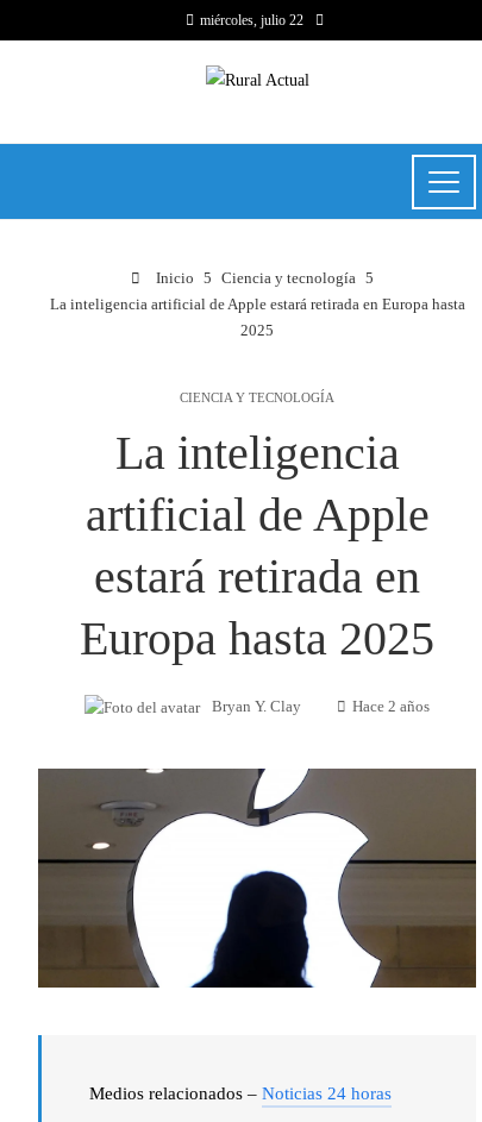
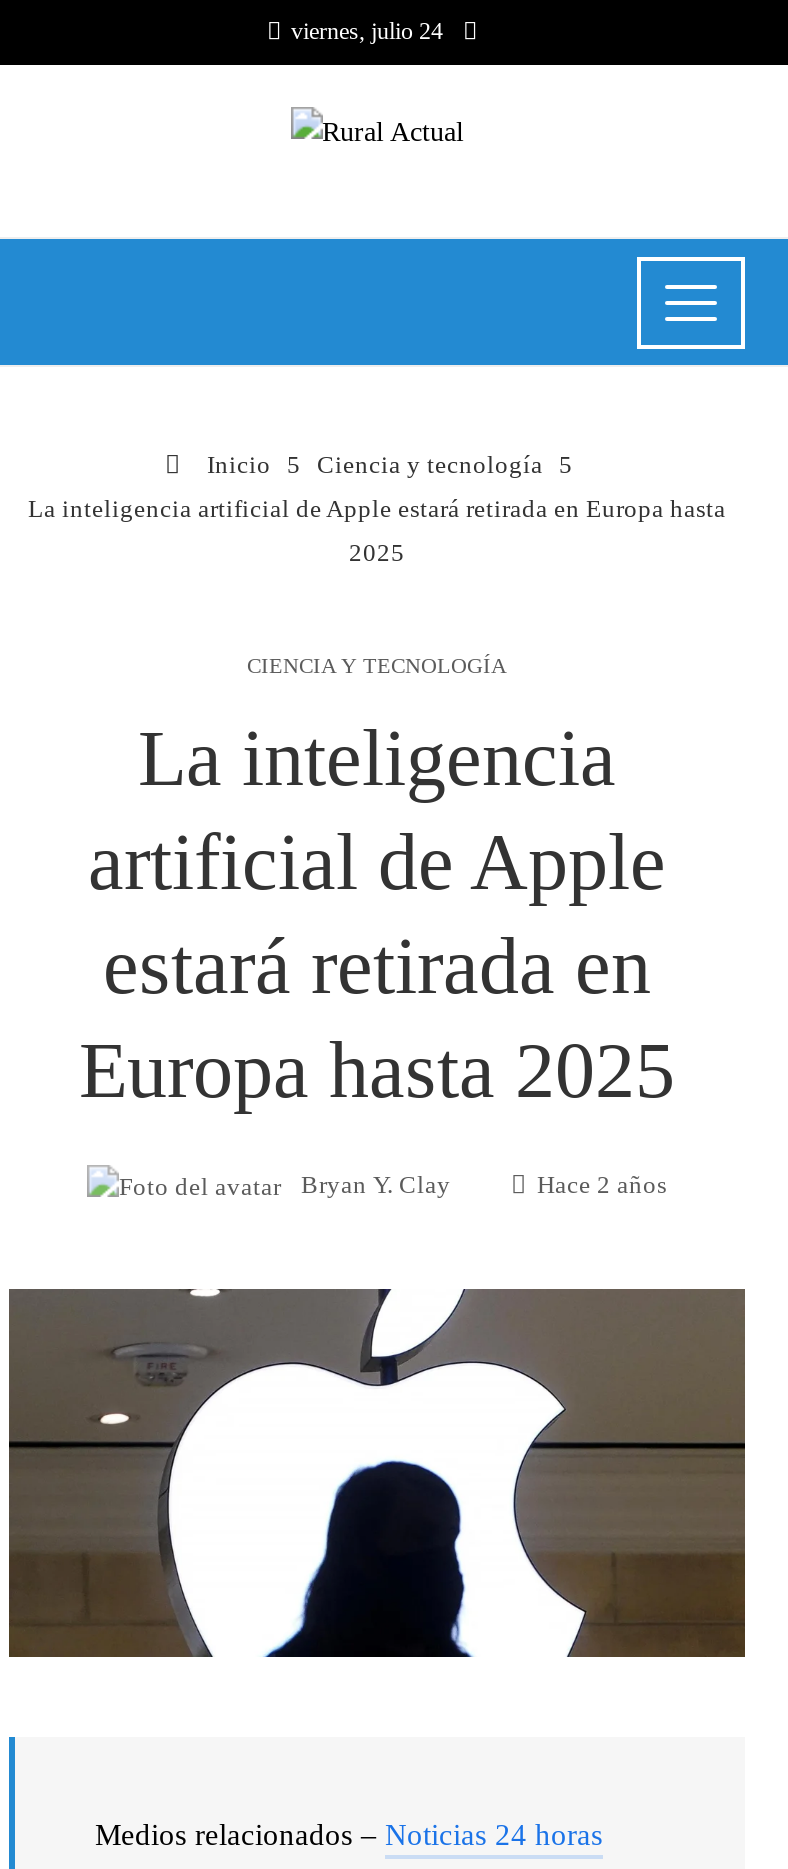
[199,12,303,29] miércoles, julio 22 -> [291,17,443,45] viernes, julio 24

